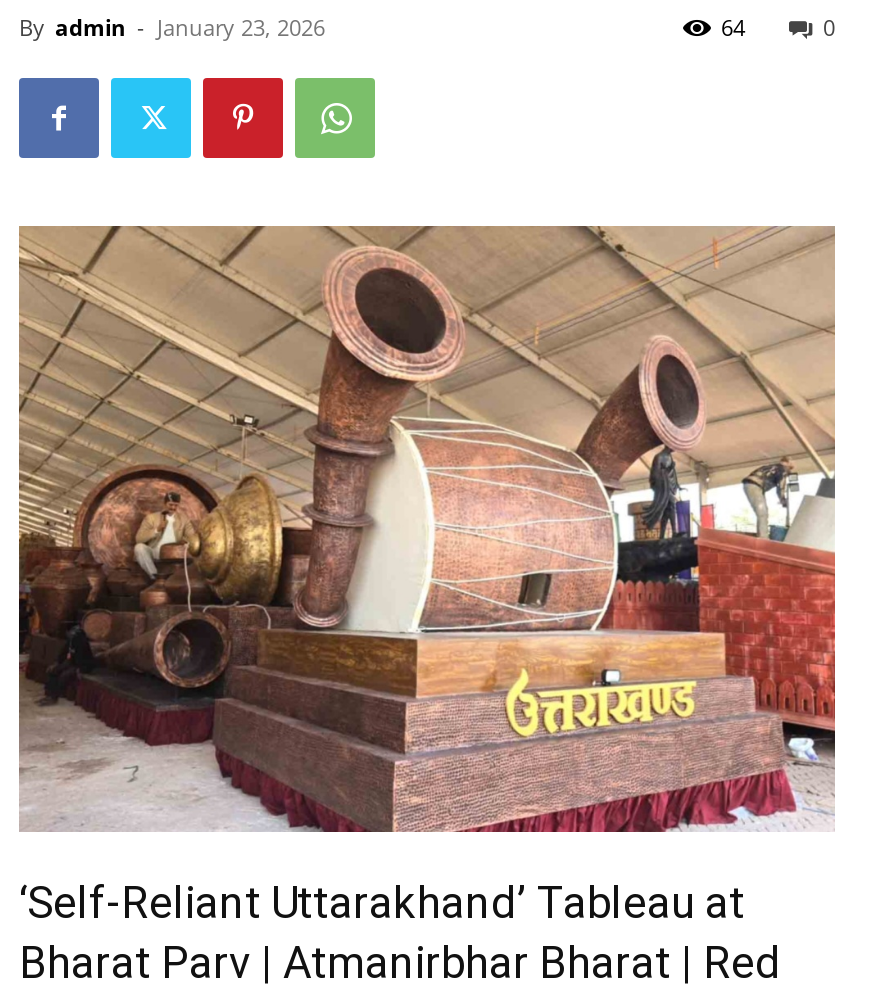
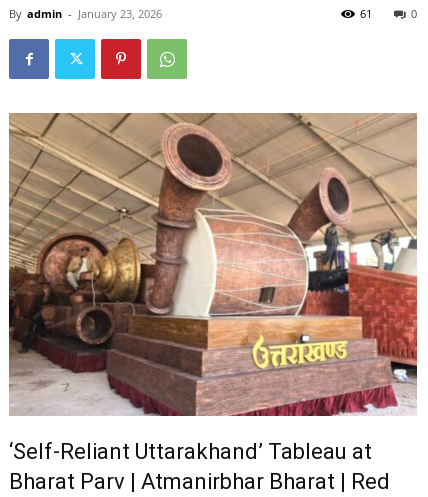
[721,12,745,42] 64 -> [360,6,372,21] 61

